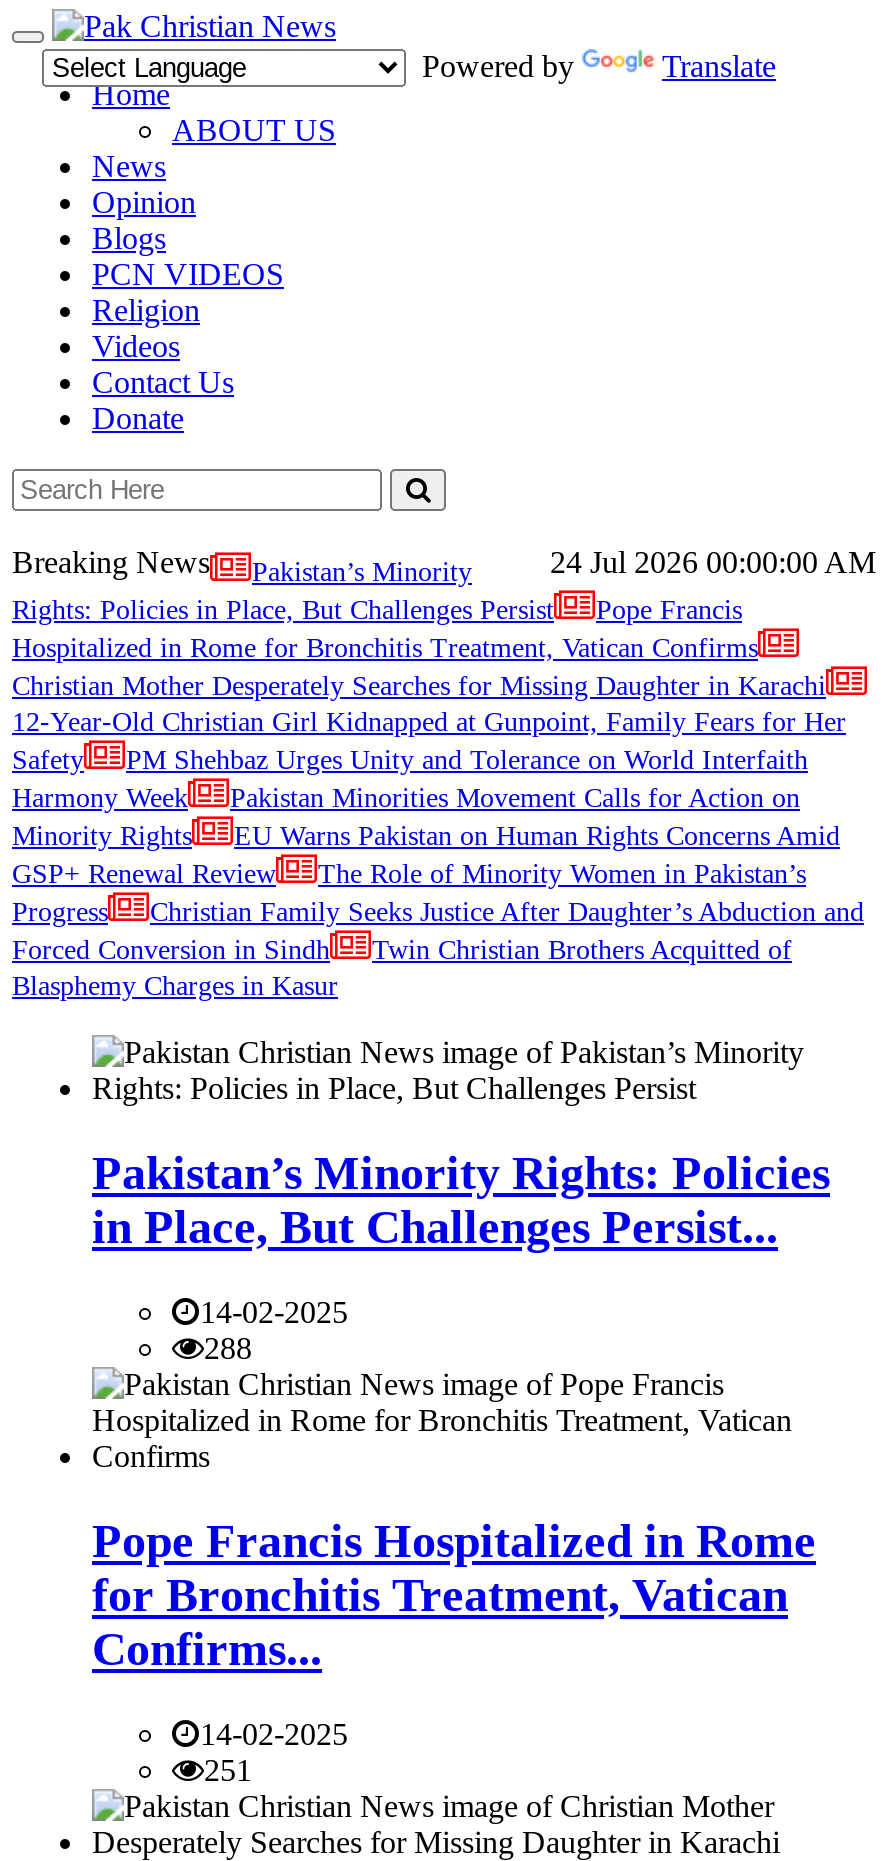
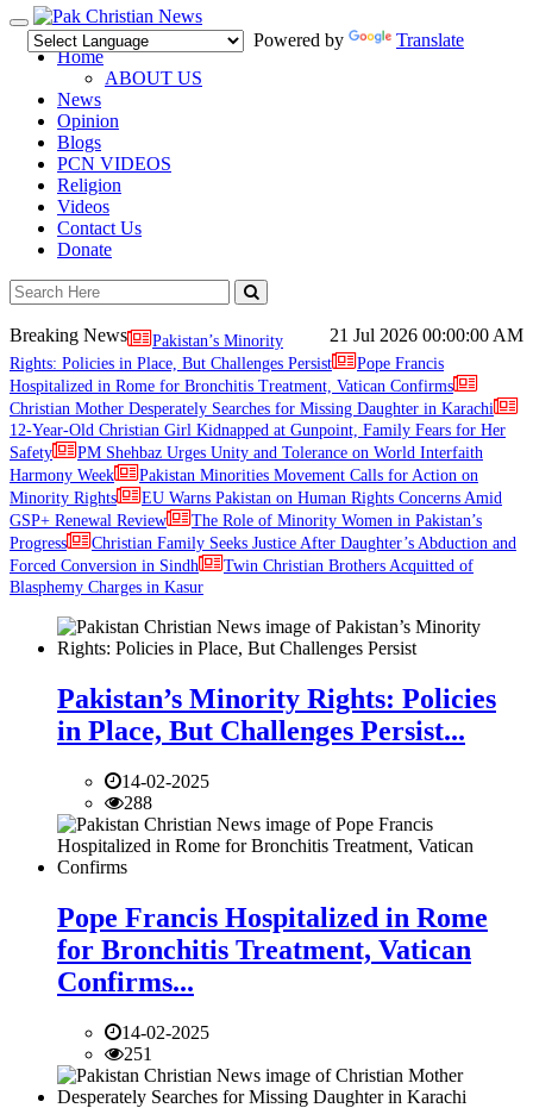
[550,545,876,579] 24 Jul 2026 00:00:00 AM -> [330,325,523,345] 21 Jul 2026 00:00:00 AM

